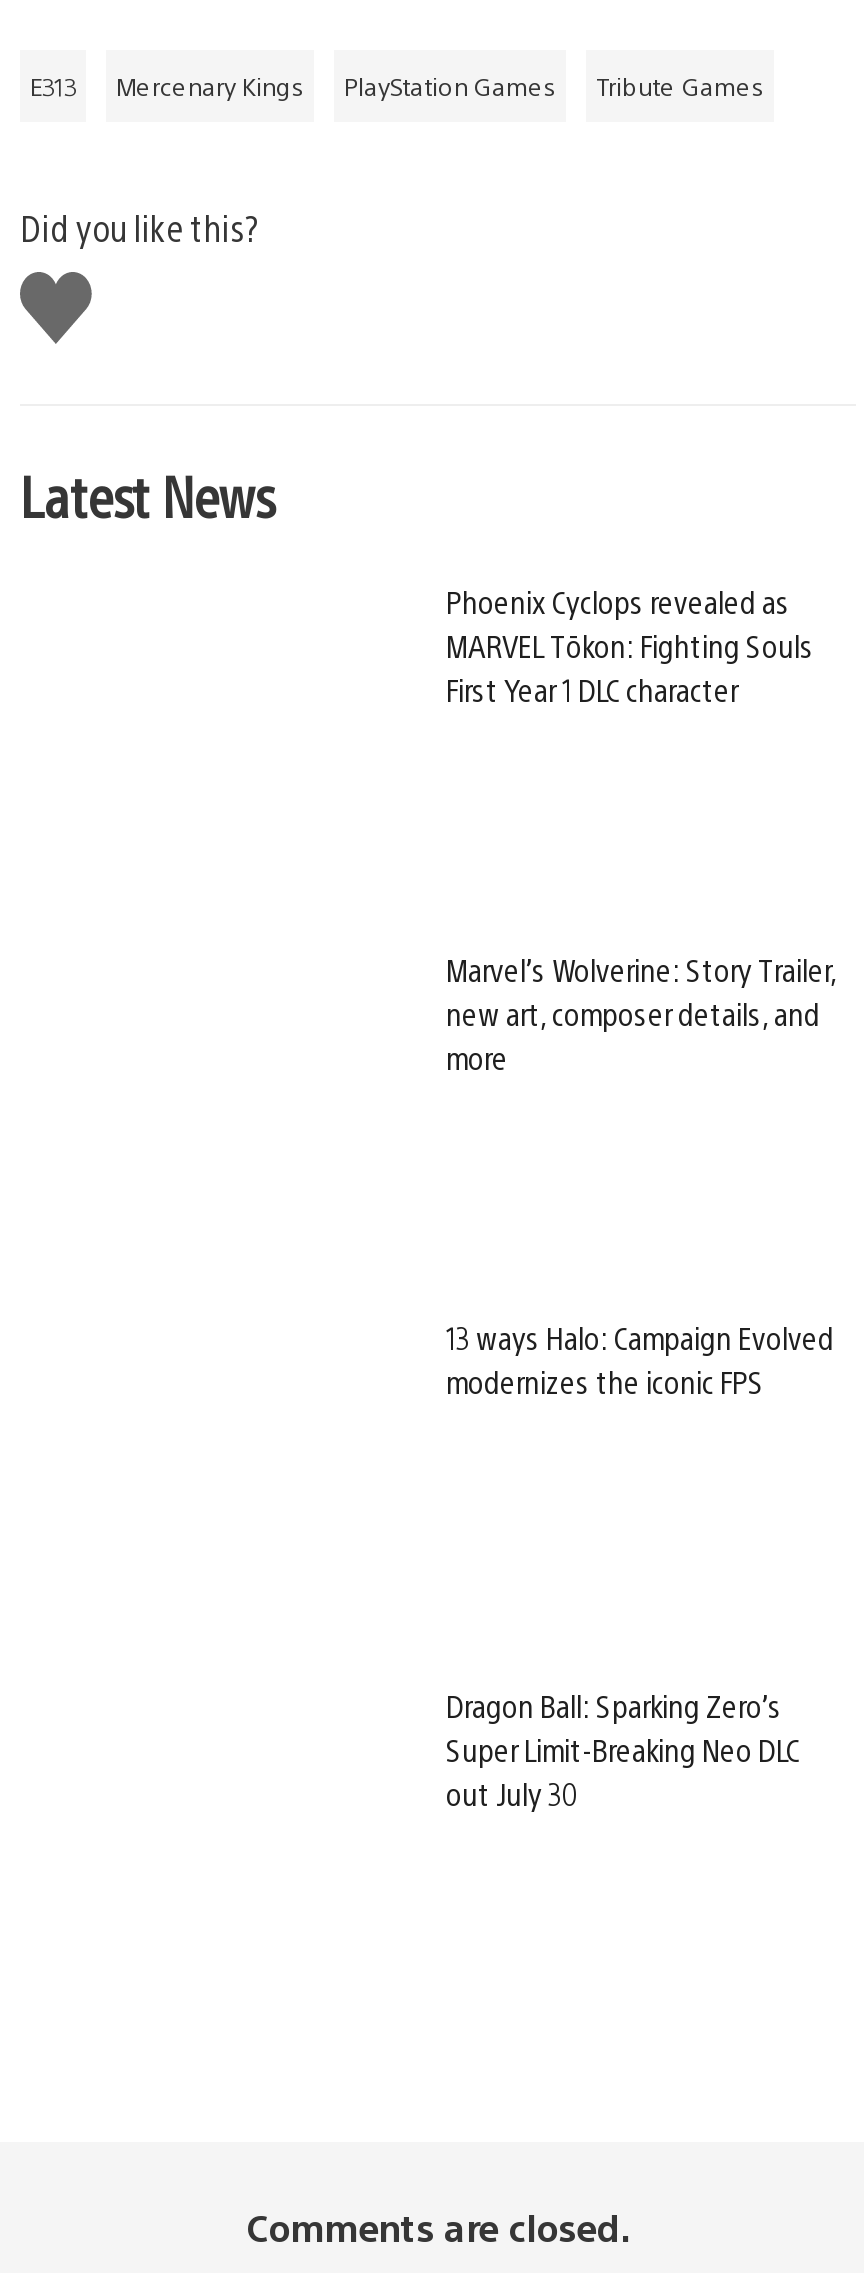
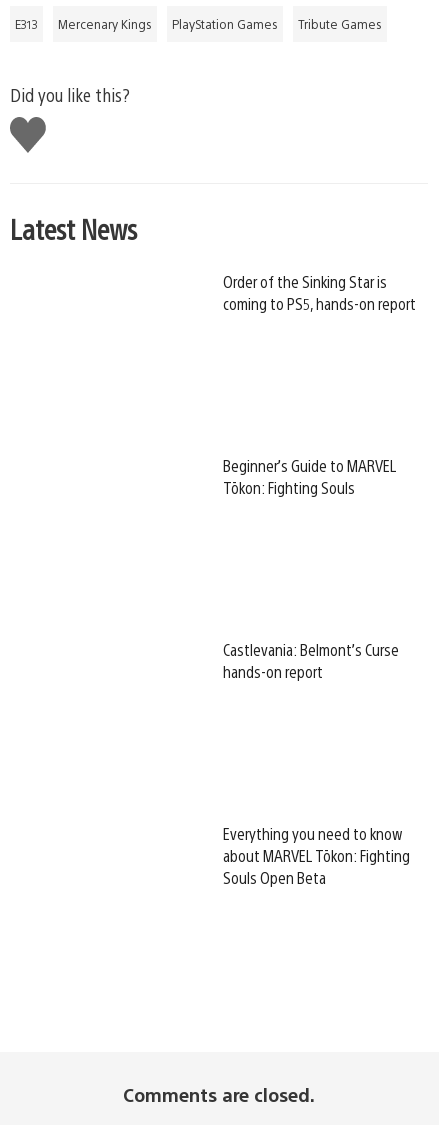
[446,580,814,710] Phoenix Cyclops revealed as | MARVEL Tōkon: Fighting Souls | First Year 1 DLC character -> [223,271,416,314] Order of the Sinking Star is | coming to PS5, hands-on report
[446,948,836,1078] Marvel’s Wolverine: Story Trailer, | new art, composer details, and | more -> [223,455,396,498] Beginner’s Guide to MARVEL | Tōkon: Fighting Souls
[446,1316,834,1402] 13 ways Halo: Campaign Evolved | modernizes the iconic FPS -> [223,639,399,682] Castlevania: Belmont’s Curse | hands-on report
[446,1684,800,1814] Dragon Ball: Sparking Zero’s | Super Limit-Breaking Neo DLC | out July 30 -> [223,823,410,888] Everything you need to know | about MARVEL Tōkon: Fighting | Souls Open Beta

